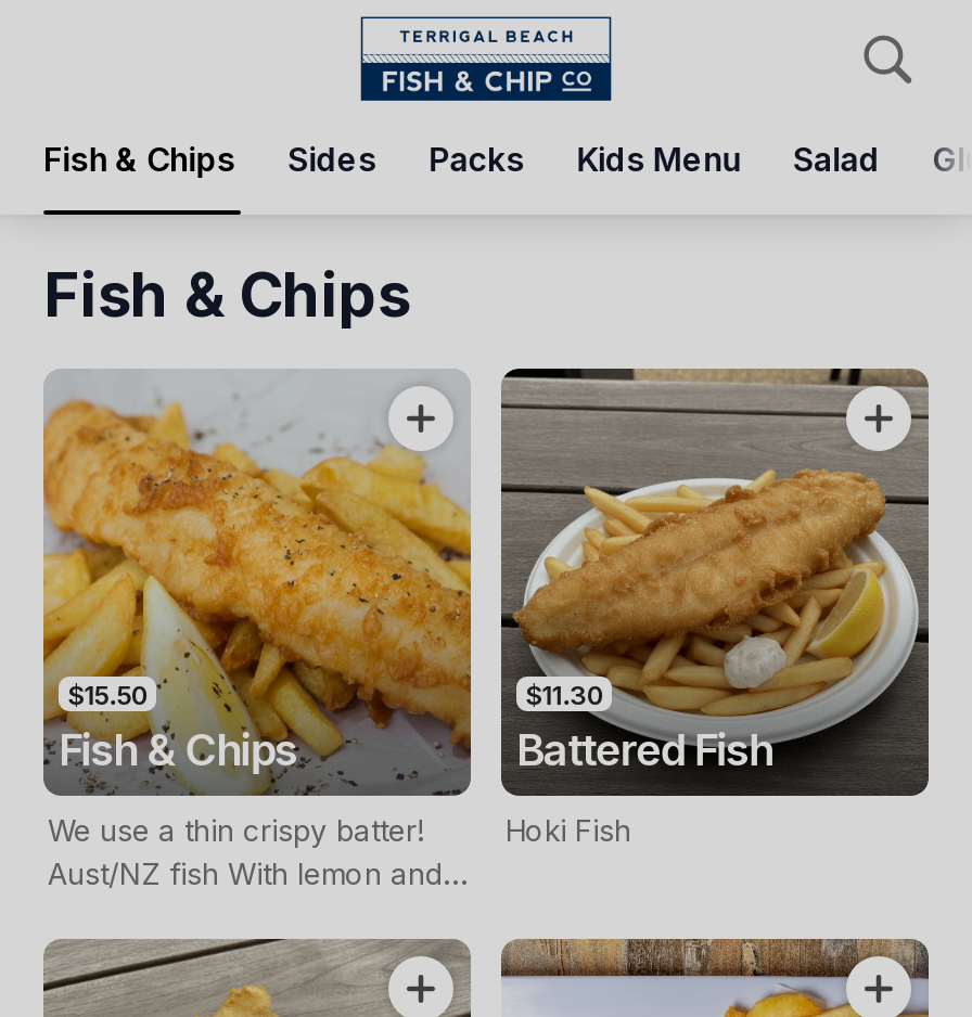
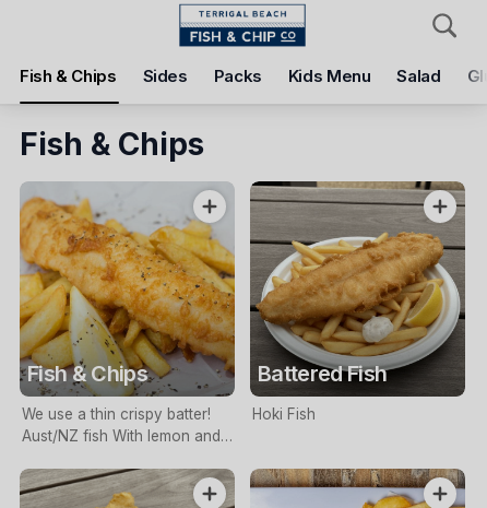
[67,678,148,710] $15.50 -> none
[525,678,604,710] $11.30 -> none

